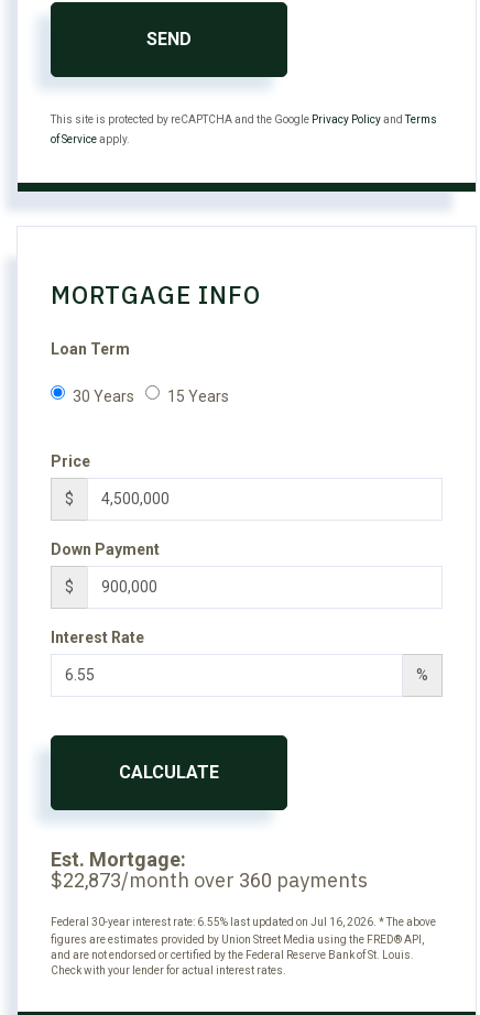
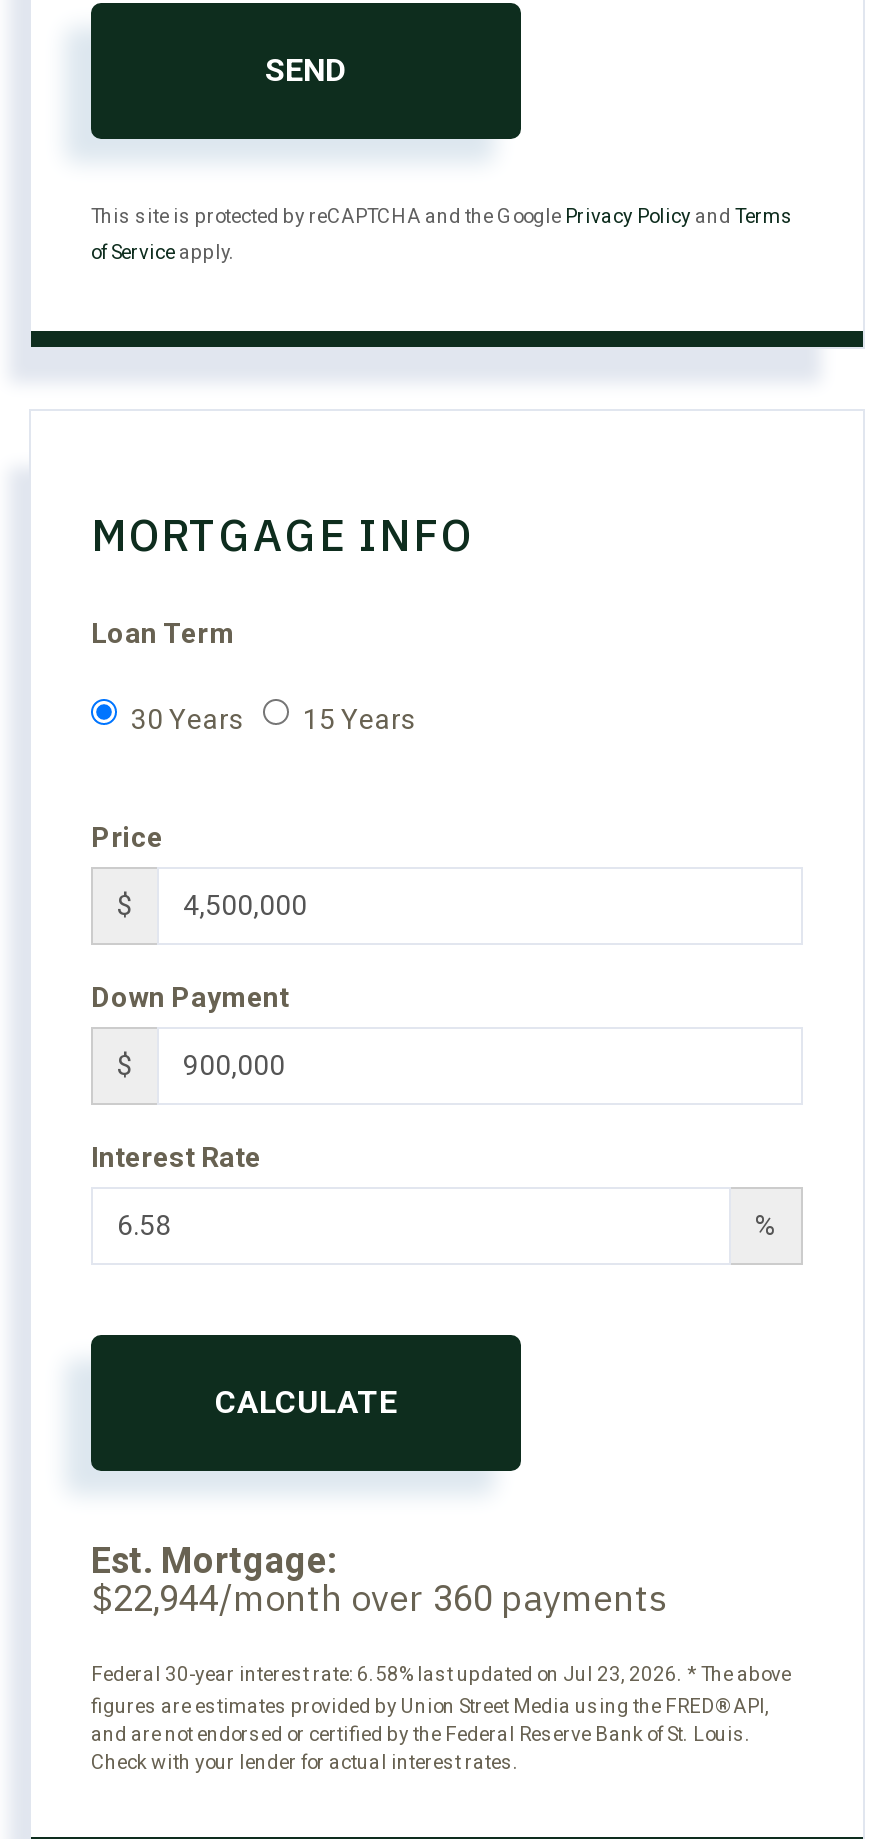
[51,867,368,892] $22,873/month over 360 payments -> [91,1574,667,1620] $22,944/month over 360 payments
[51,915,436,928] Federal 30-year interest rate: 6.55% last updated on Jul 16, 2026. * The above -> [91,1662,791,1684] Federal 30-year interest rate: 6.58% last updated on Jul 23, 2026. * The above

